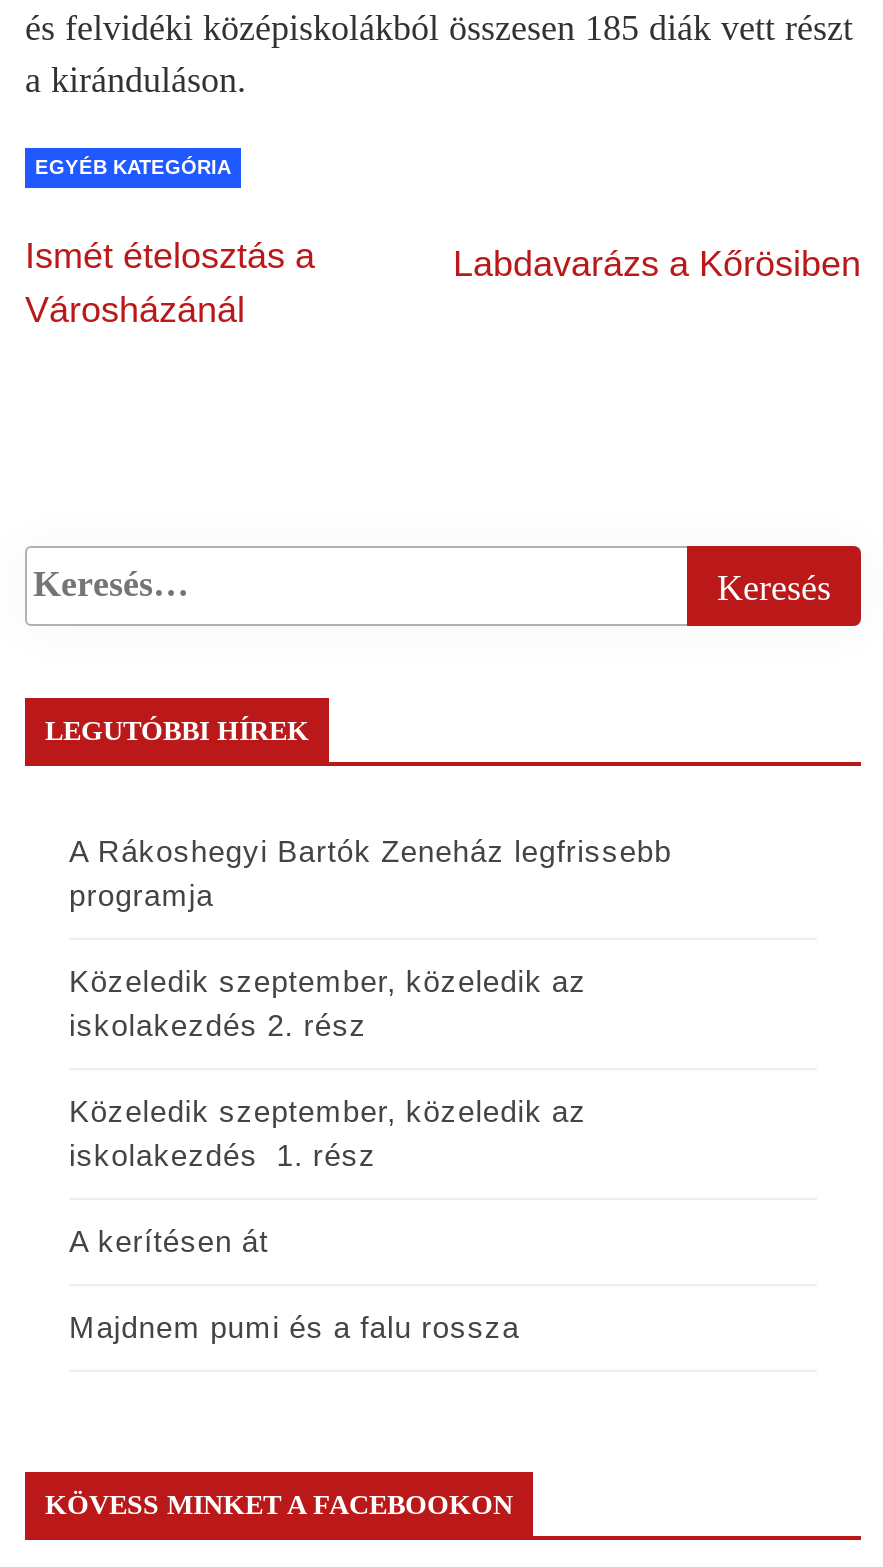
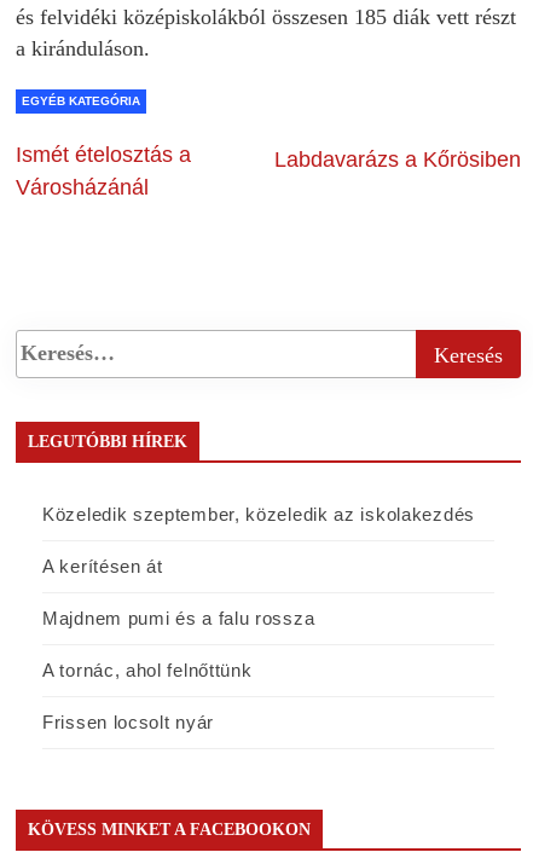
[69,834,672,1172] A Rákoshegyi Bartók Zeneház legfrissebb | programja | Közeledik szeptember, közeledik az | iskolakezdés 2. rész | Közeledik szeptember, közeledik az | iskolakezdés 1. rész -> [42,504,486,524] Közeledik szeptember, közeledik az iskolakezdés
moved [69,1224,520,1344] -> [42,556,315,628]: A kerítésen át | Majdnem pumi és a falu rossza
none -> [42,660,252,732] A tornác, ahol felnőttünk | Frissen locsolt nyár

